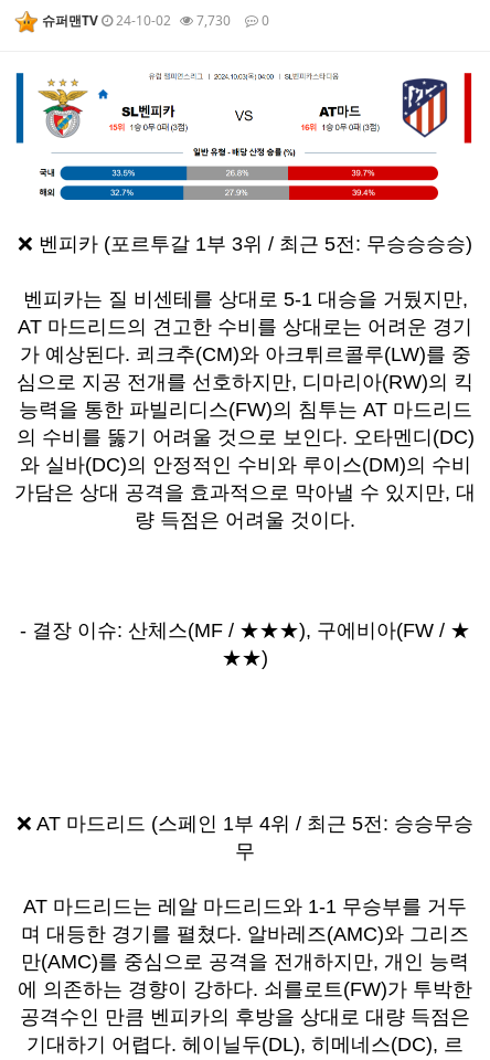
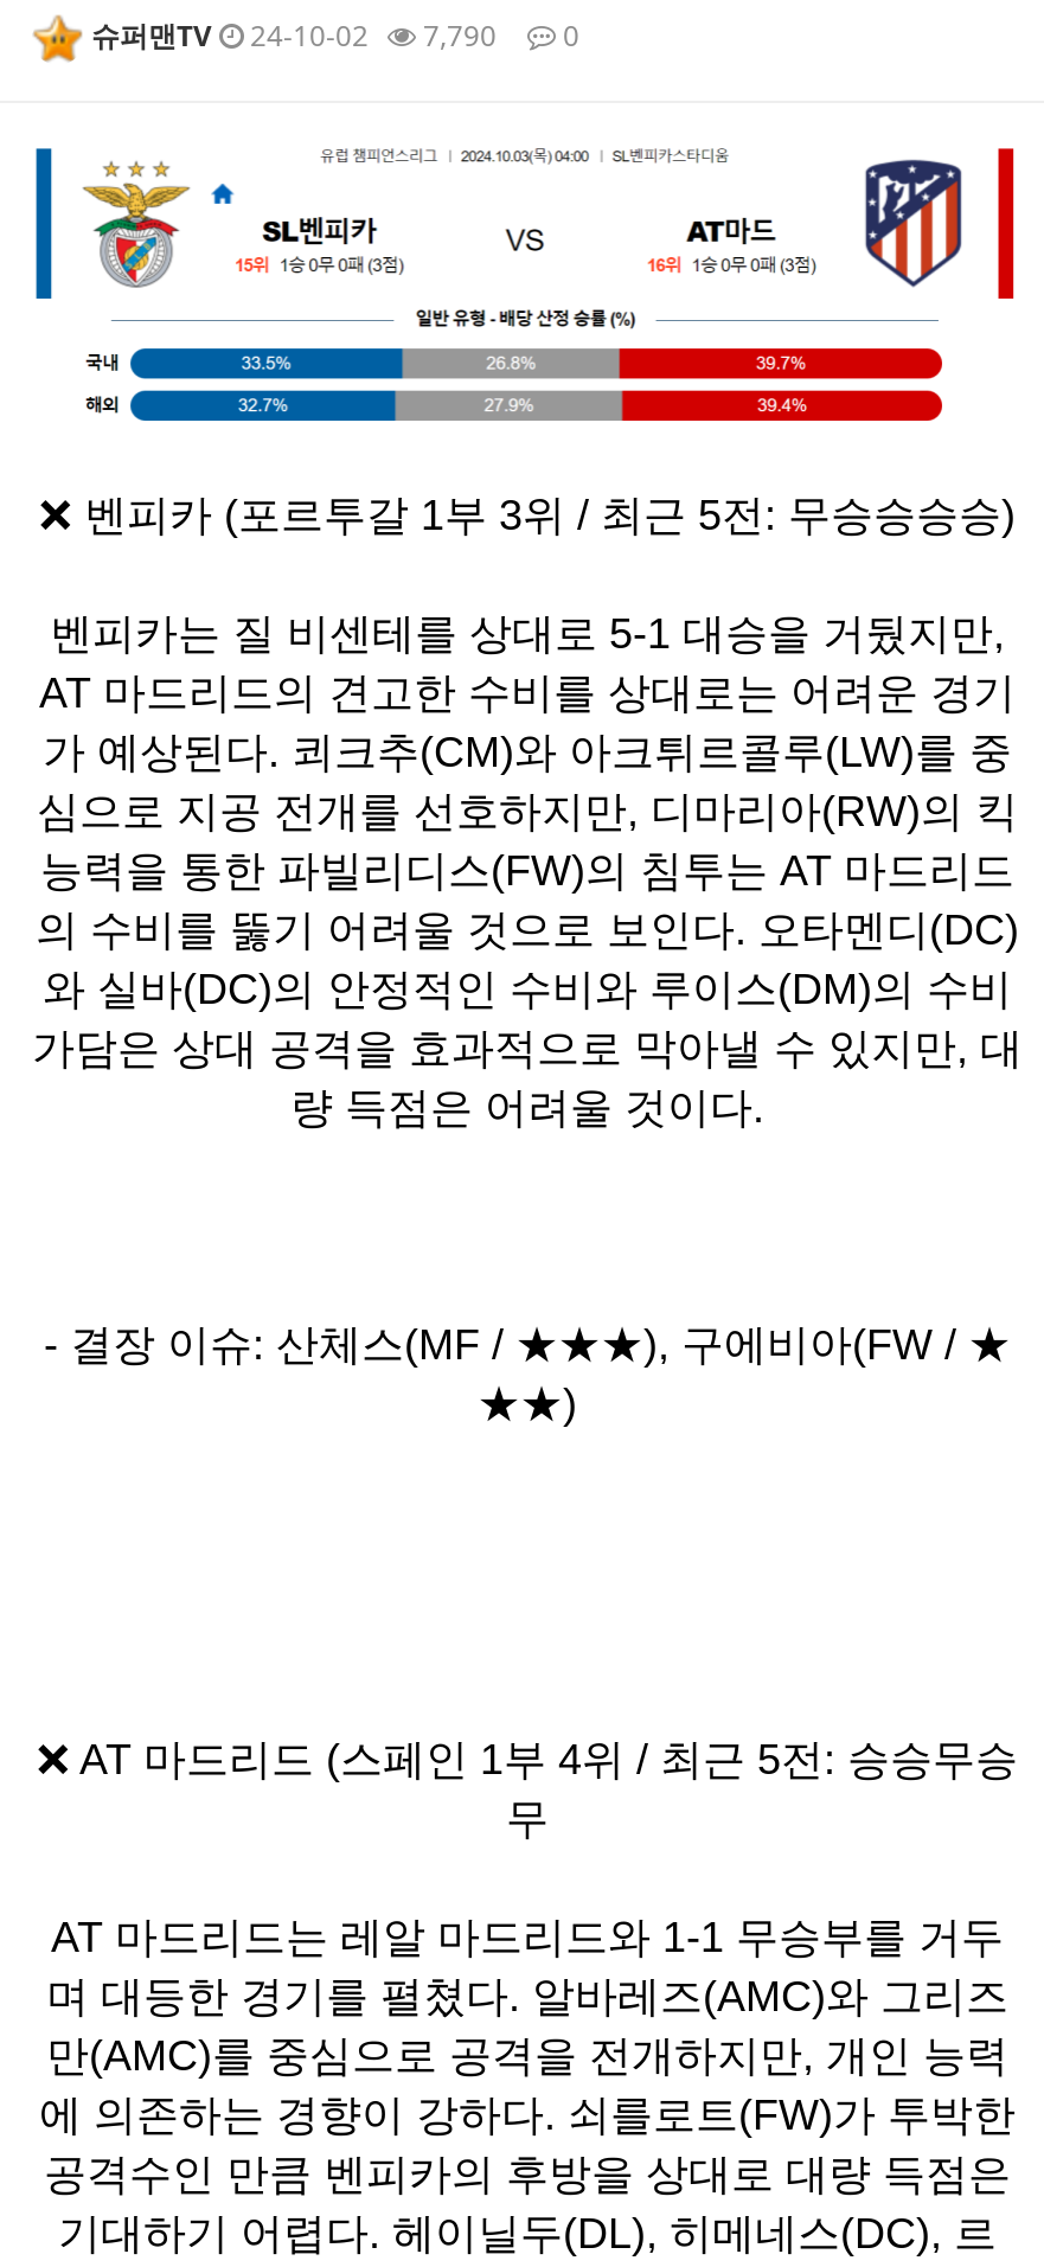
[193,11,231,30] 7,730 -> [416,15,497,56] 7,790

